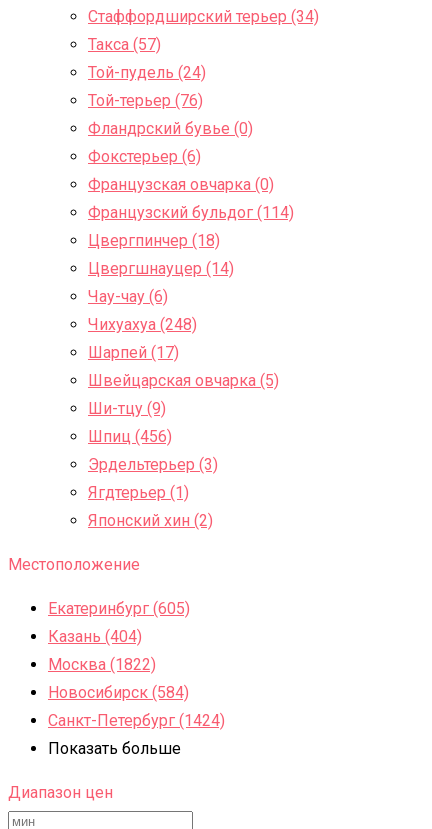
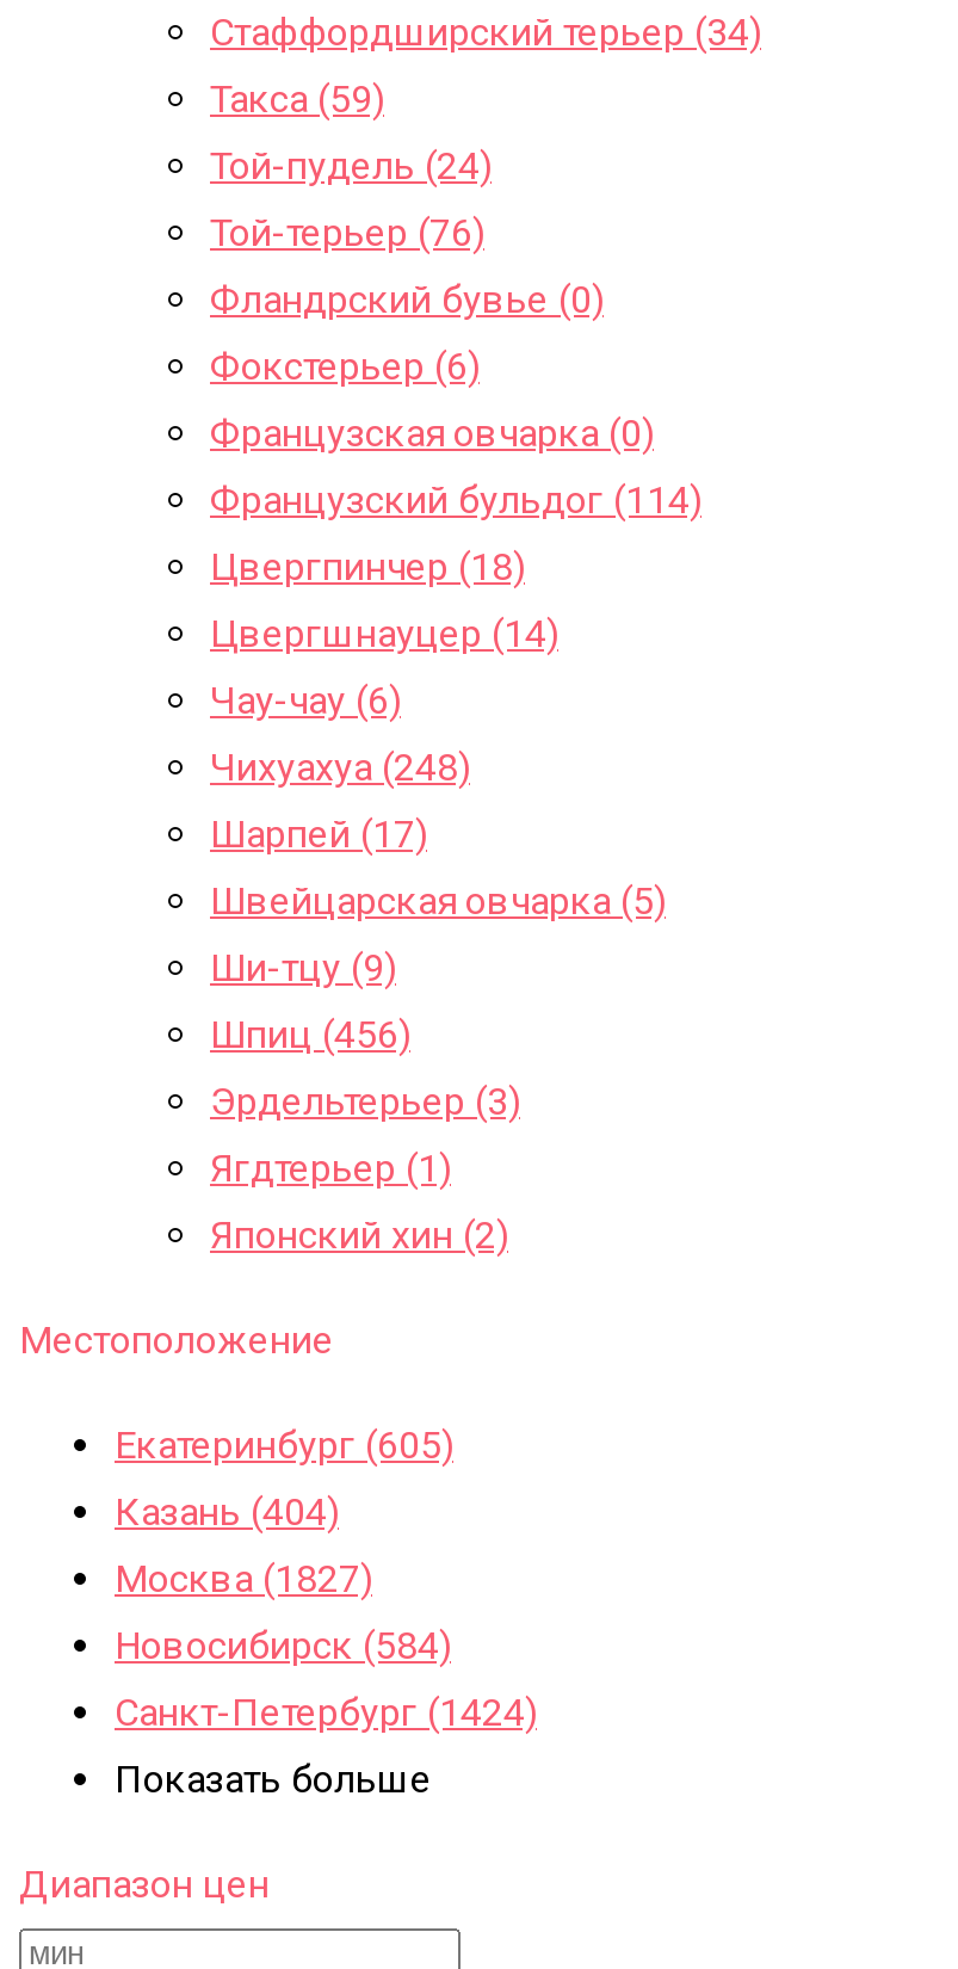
[88,35,161,54] Такса (57) -> [210,77,384,122] Такса (59)
[48,655,156,674] Москва (1822) -> [115,1557,372,1602] Москва (1827)

